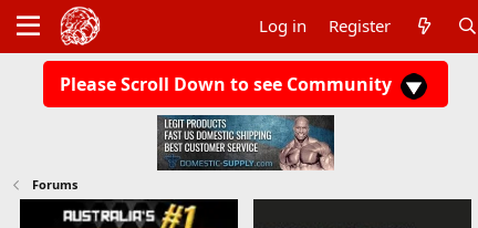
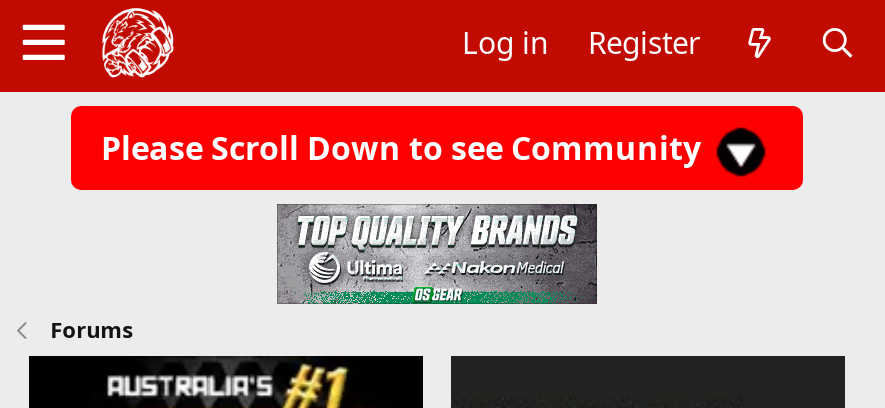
[157,114,334,172] [image] -> [279,204,597,306] [image]

